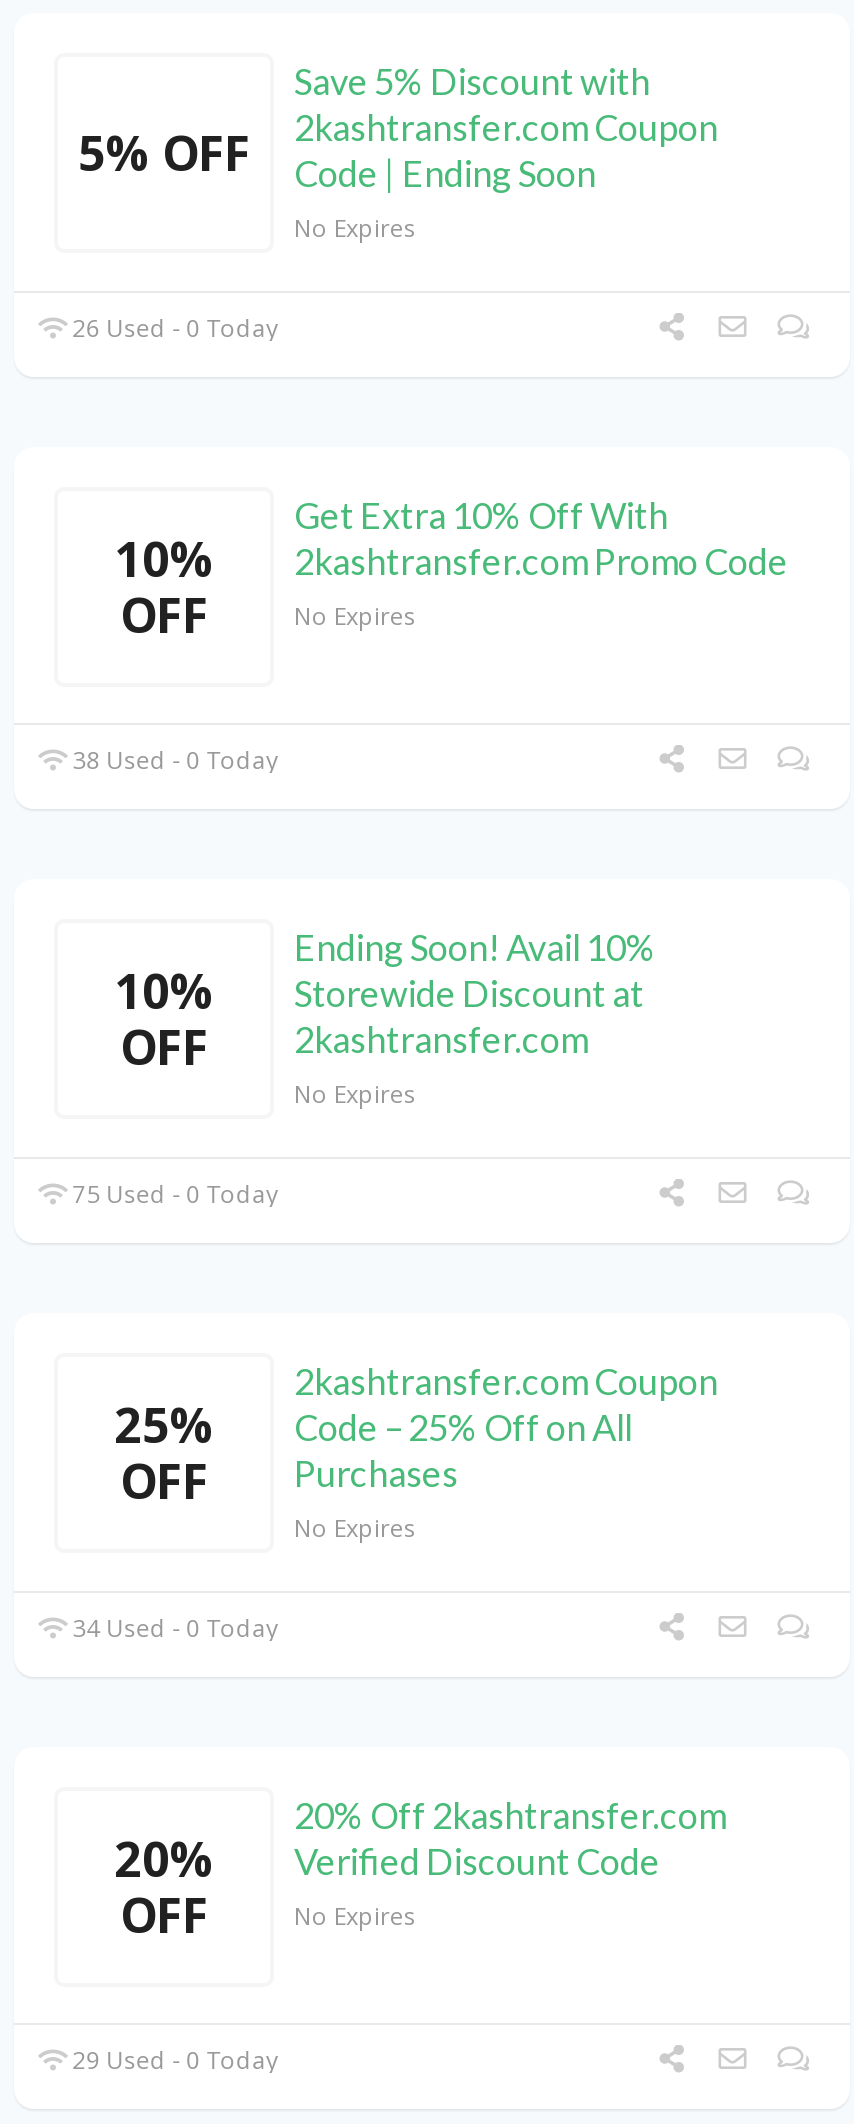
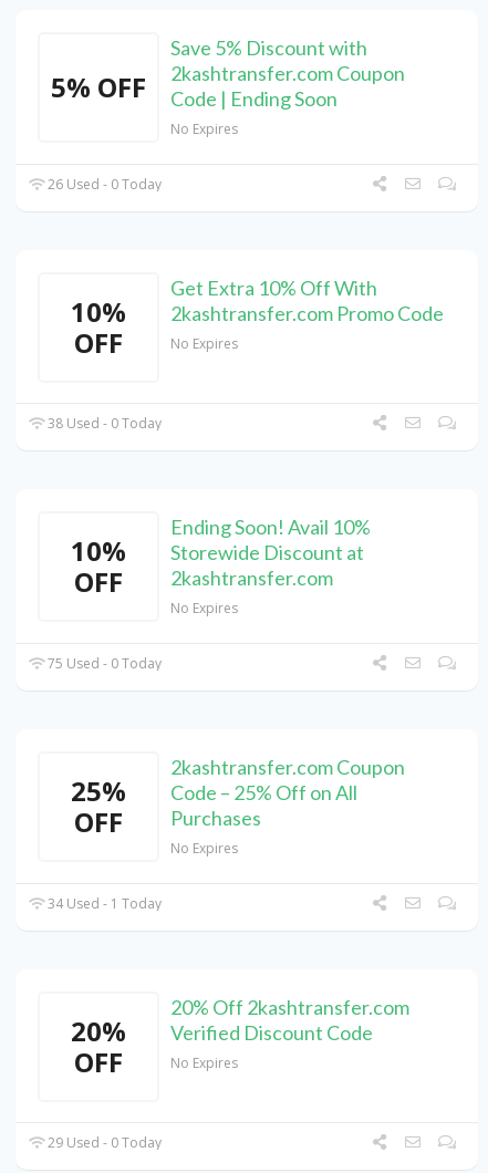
[66,1611,278,1645] 34 Used - 0 Today -> [44,894,162,913] 34 Used - 1 Today

